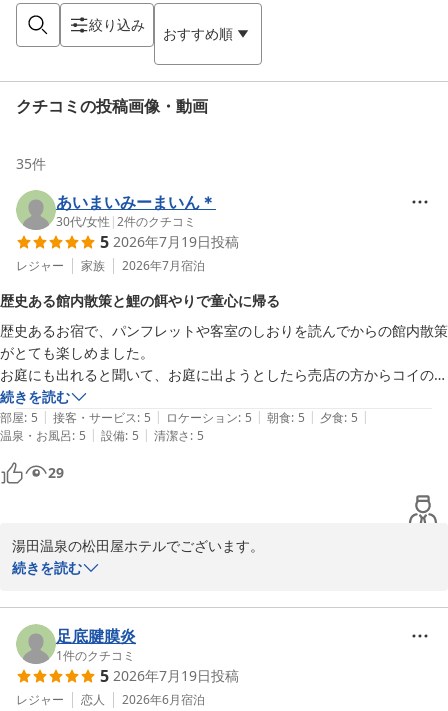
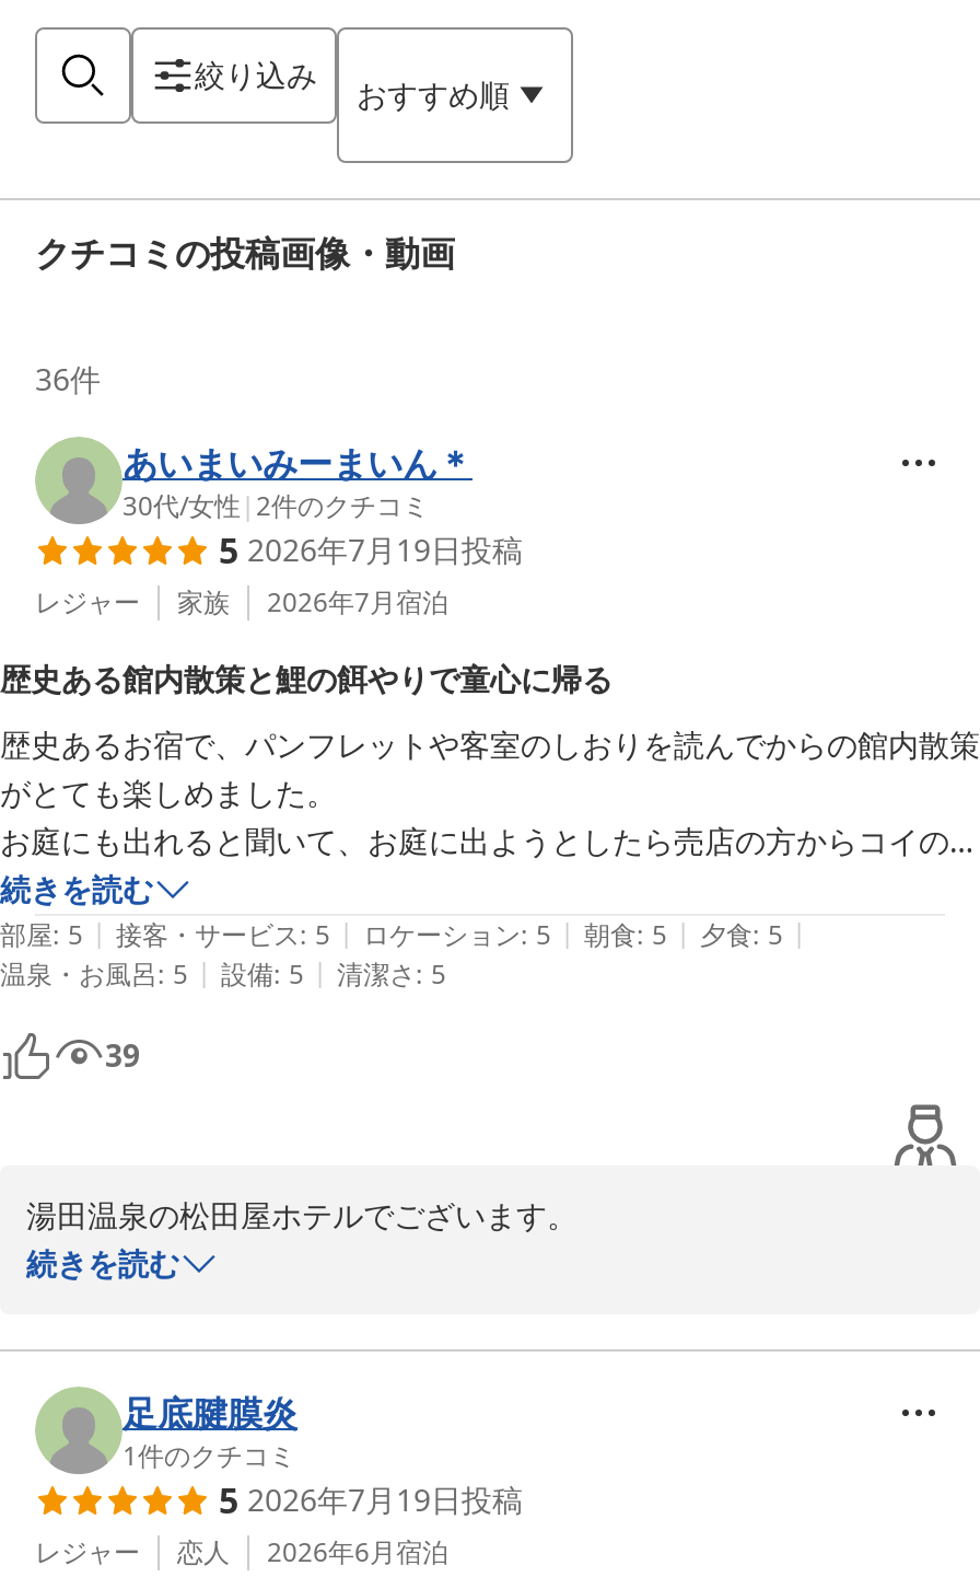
[16,154,46,173] 35件 -> [35,358,101,399] 36件
[48,463,64,482] 29 -> [105,1034,140,1076] 39

